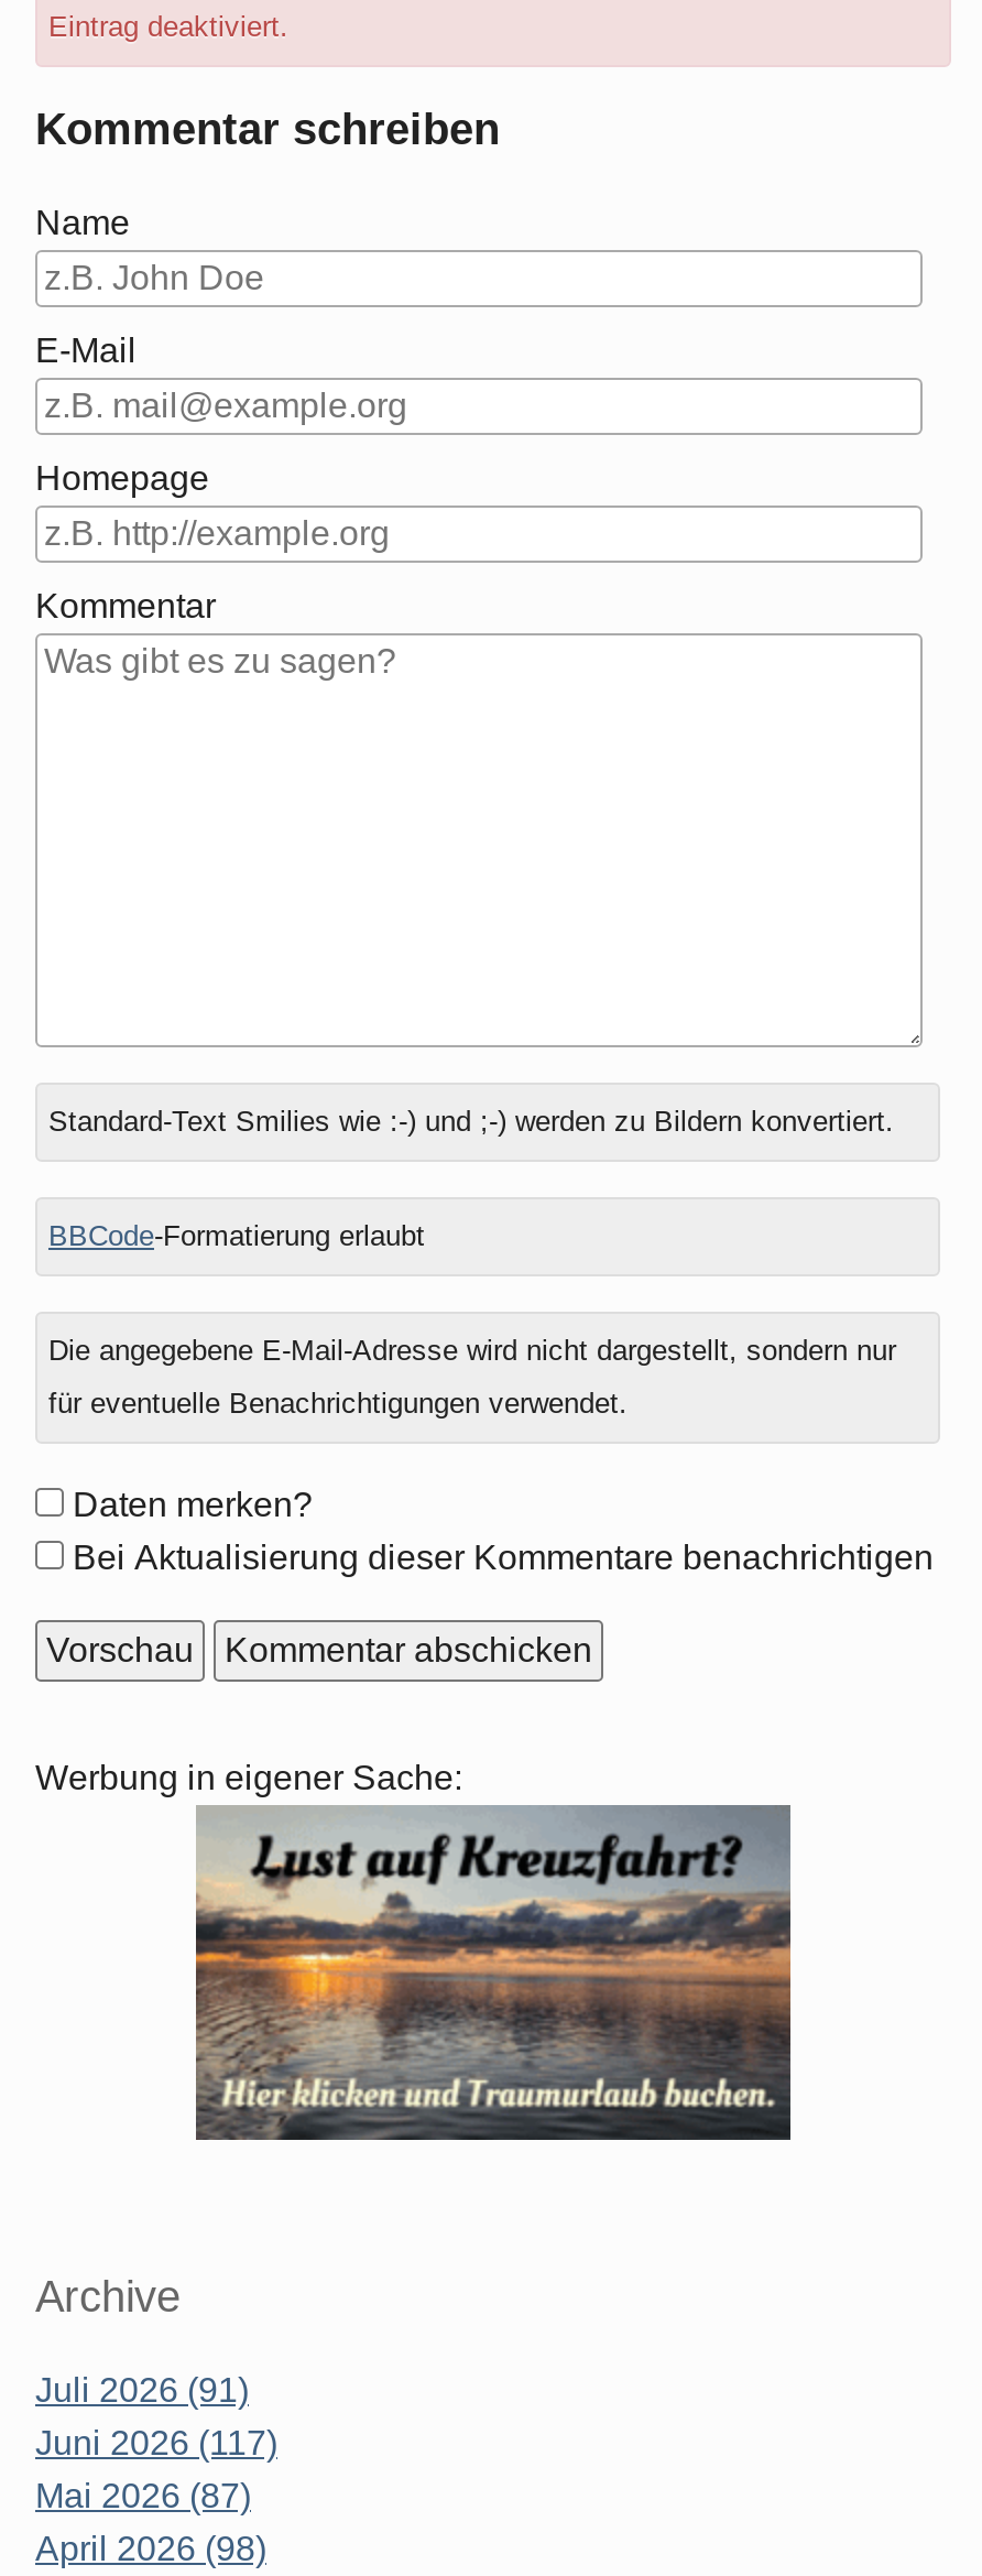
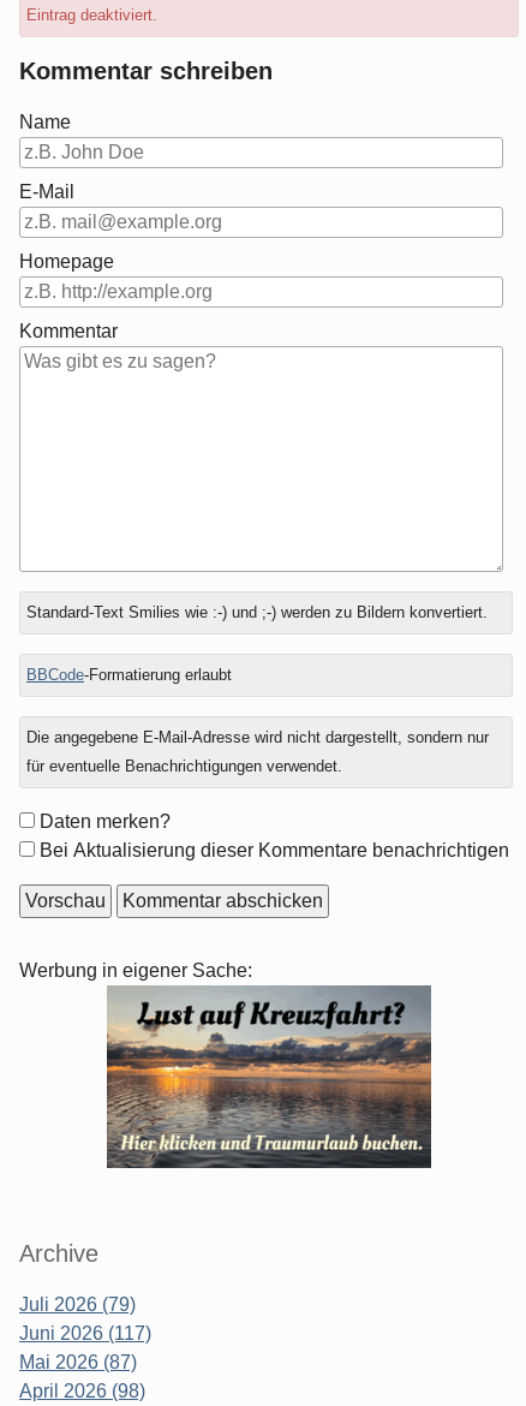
[35,2371,249,2408] Juli 2026 (91) -> [19,1294,136,1314] Juli 2026 (79)

